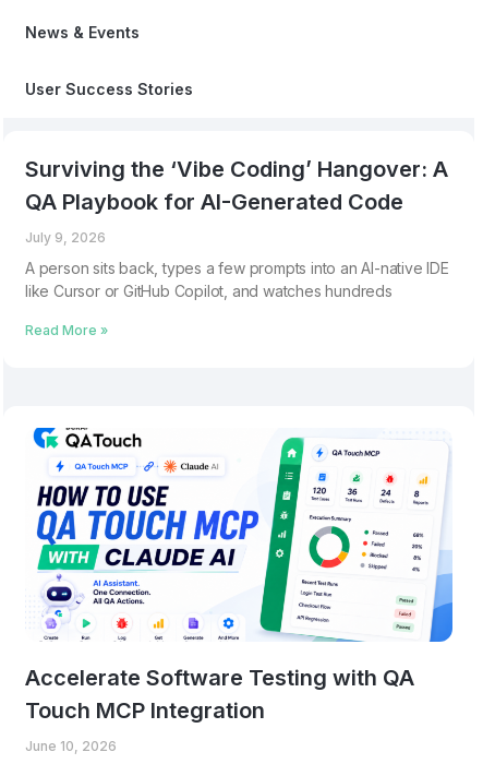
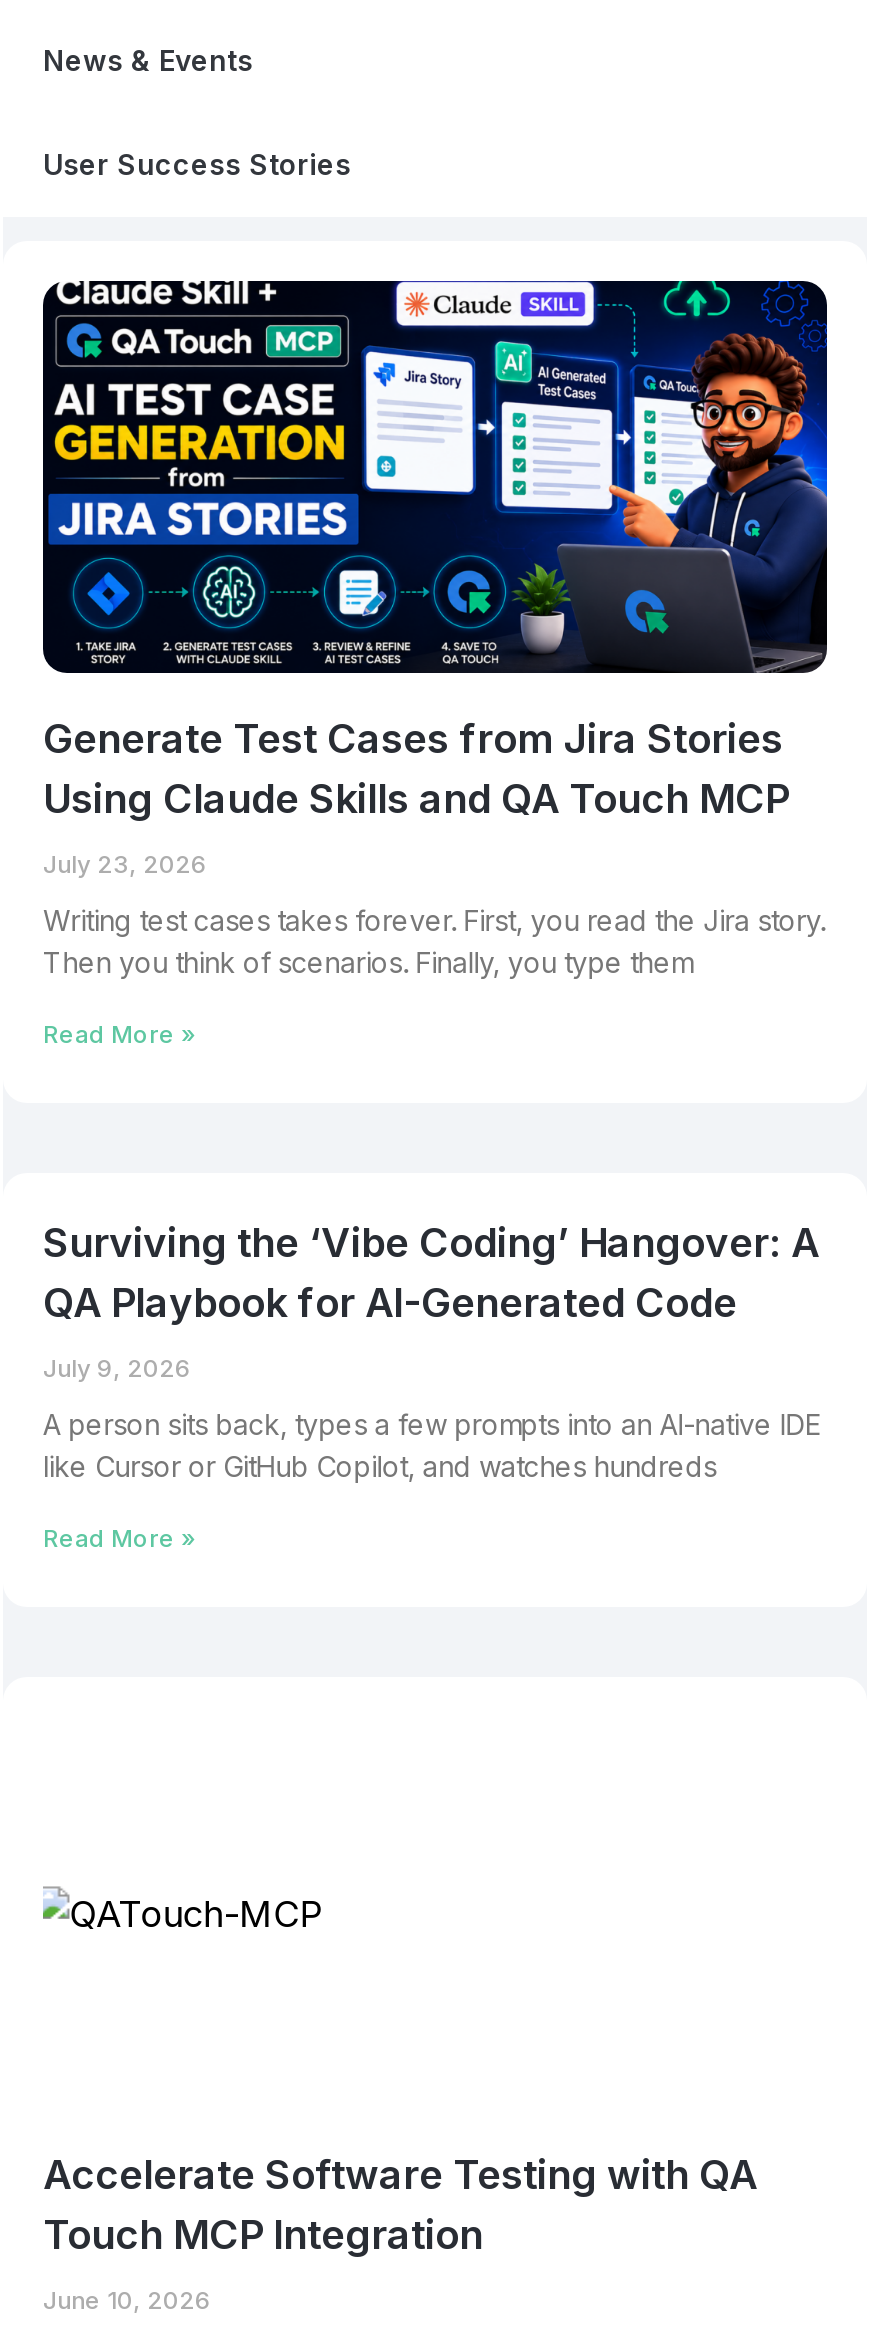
none -> [41,279,829,1049] [image] | Generate Test Cases from Jira Stories | Using Claude Skills and QA Touch MCP | July 23, 2026 | Writing test cases takes forever. First, you read the Jira story. | Then you think of scenarios. Finally, you type them | Read More »
[25,427,454,643] [image] -> none

